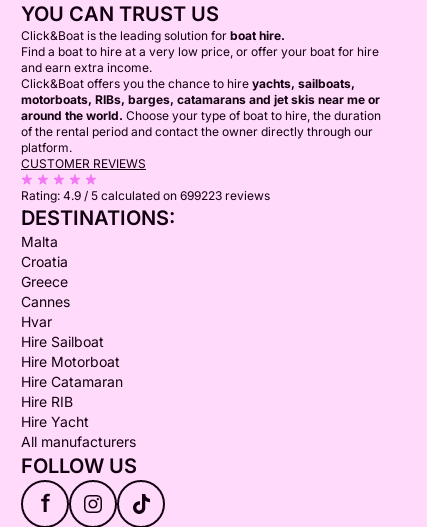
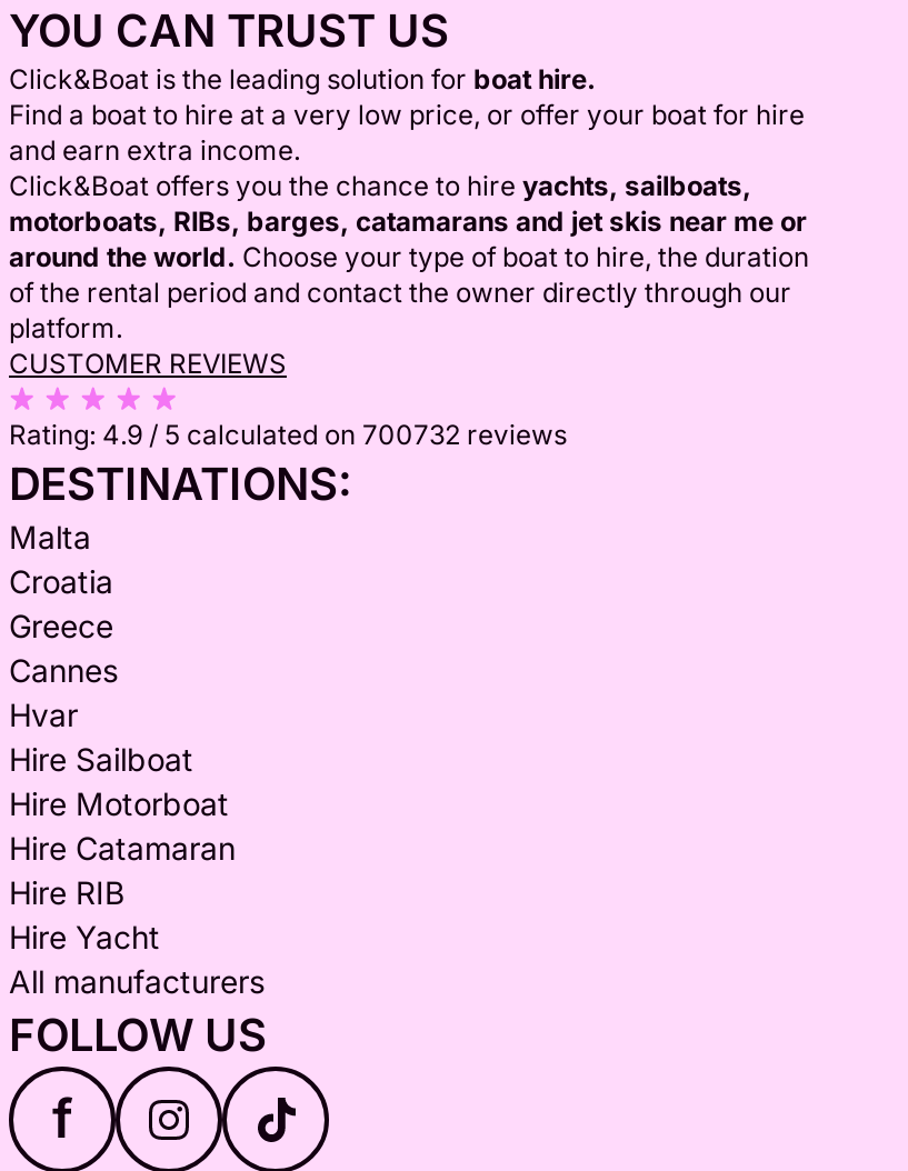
[21,188,270,203] Rating: 4.9 / 5 calculated on 699223 reviews -> [9,418,567,451] Rating: 4.9 / 5 calculated on 700732 reviews

